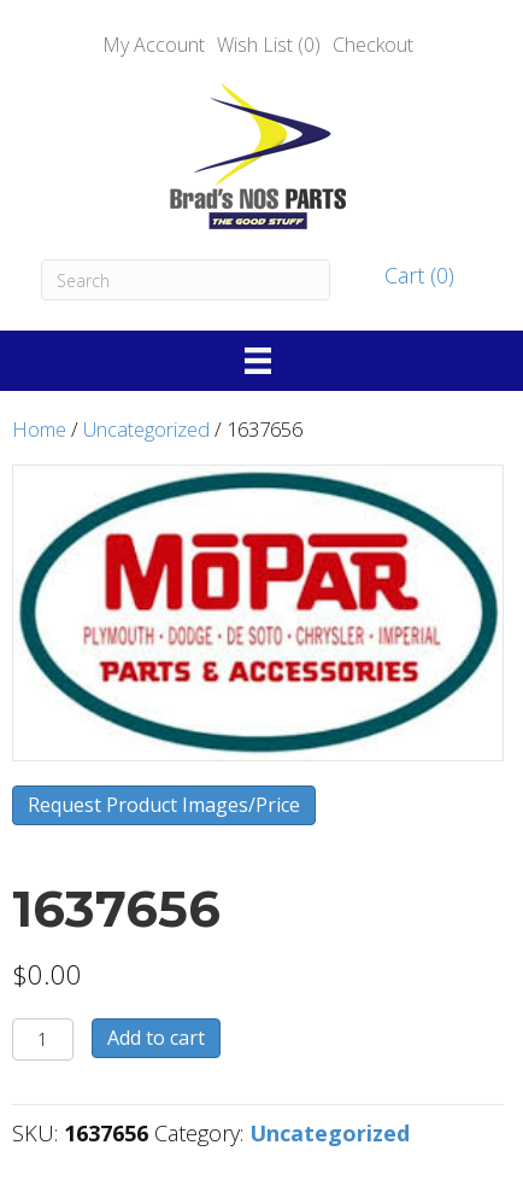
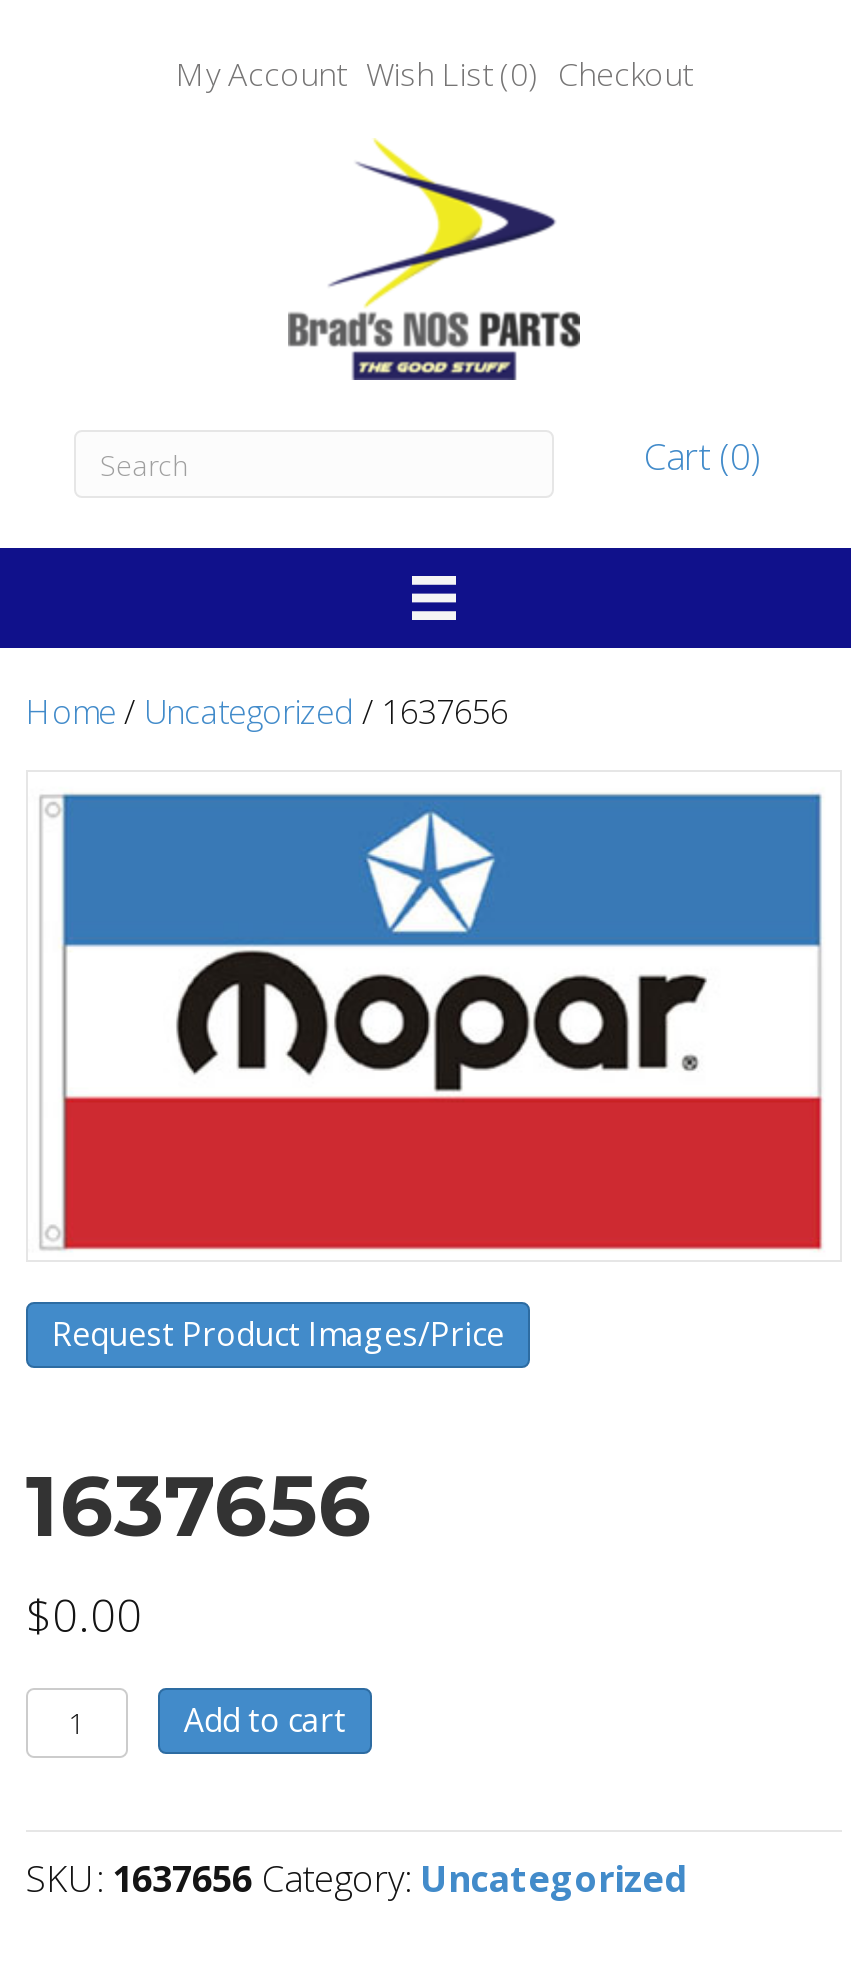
[19,471,499,754] [image] -> [40,784,832,1252] [image]

